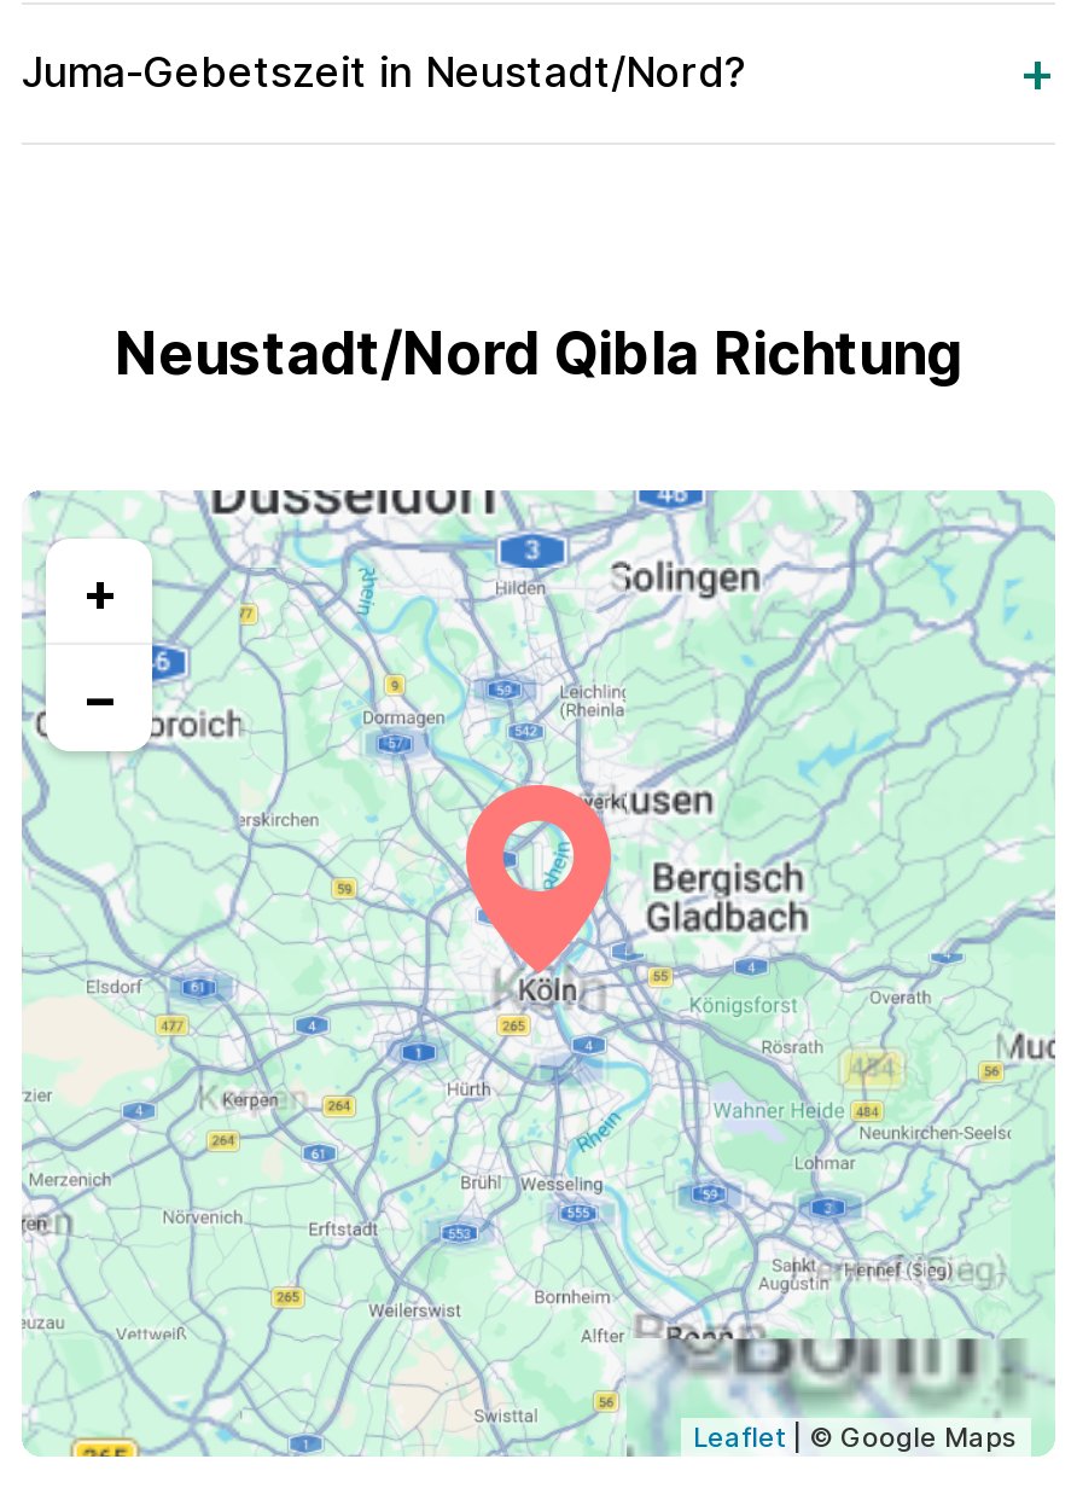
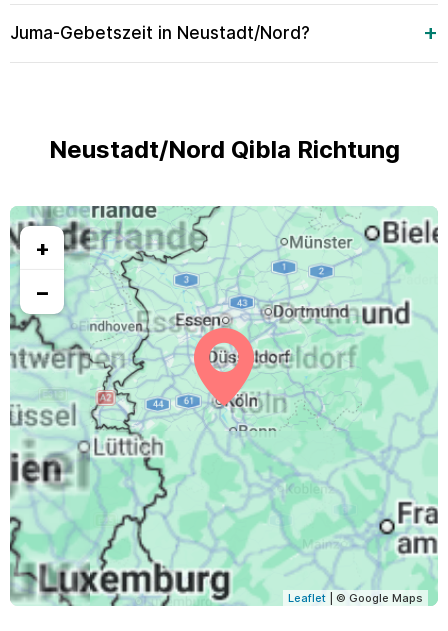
[22,488,1055,1459] [image] -> [9,205,439,607] [image]

